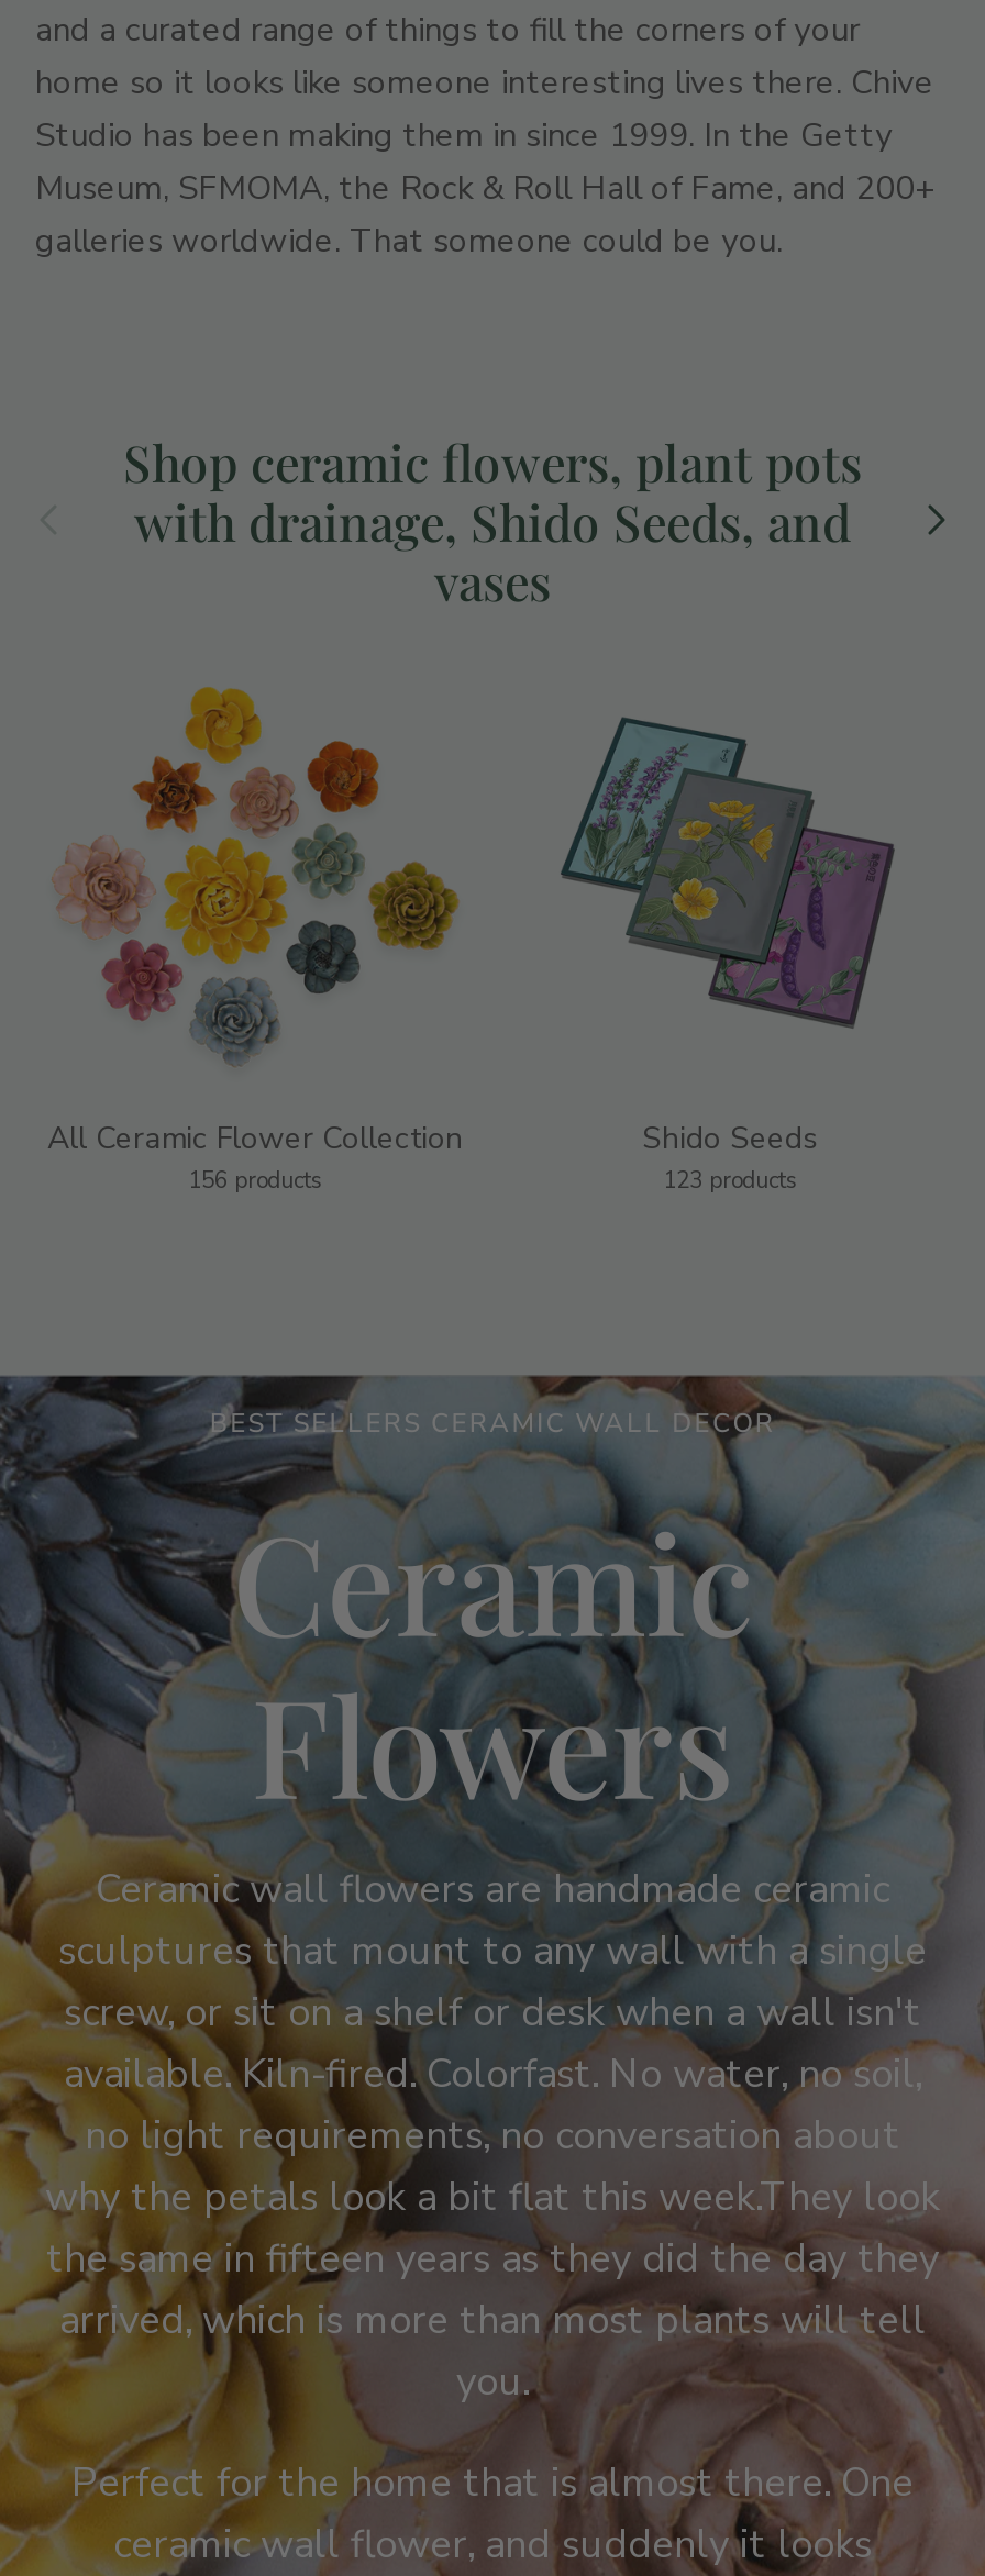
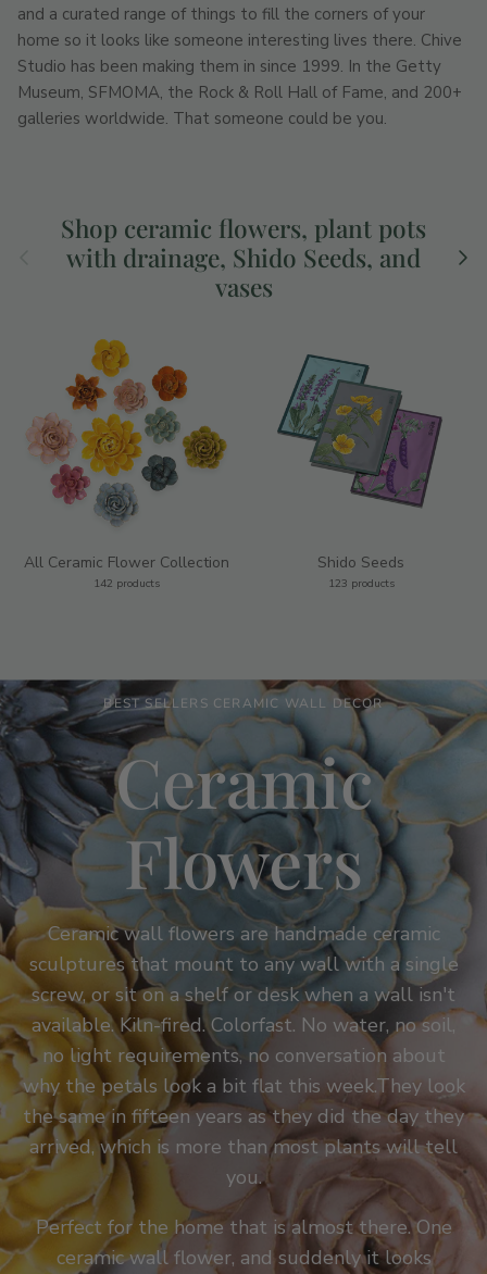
[188,1163,322,1196] 156 products -> [93,575,159,591] 142 products

